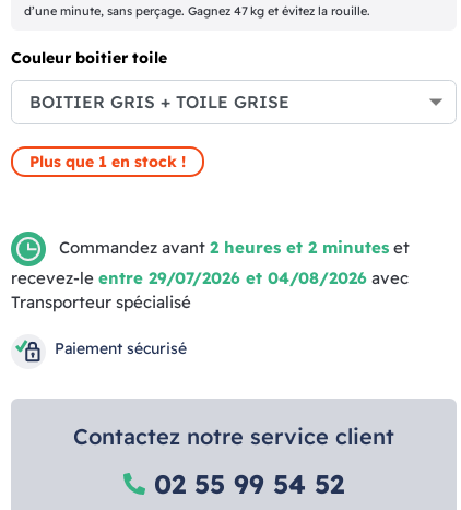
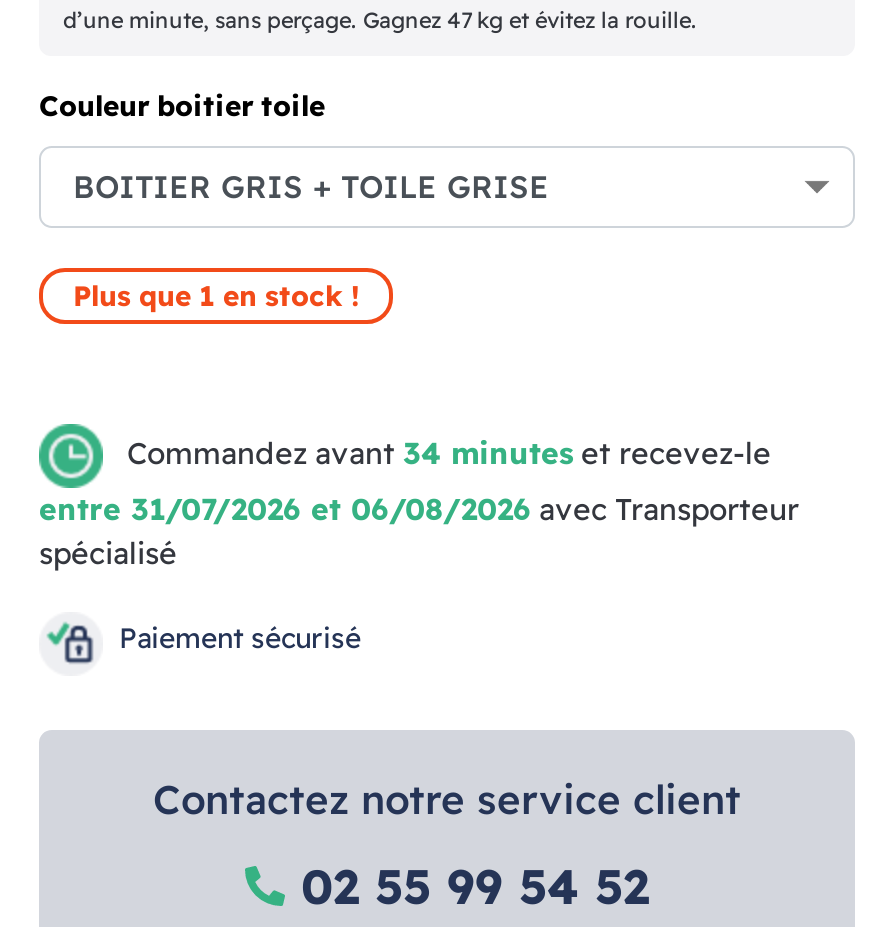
[59,237,410,258] Commandez avant 2 heures et 2 minutes et -> [127,434,771,472] Commandez avant 34 minutes et recevez-le
[11,268,409,313] recevez-le entre 29/07/2026 et 04/08/2026 avec | Transporteur spécialisé -> [39,490,799,572] entre 31/07/2026 et 06/08/2026 avec Transporteur | spécialisé

